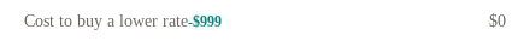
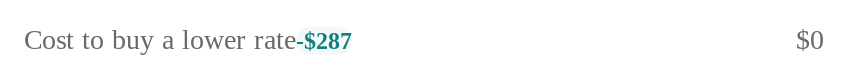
[24,13,222,31] Cost to buy a lower rate-$999 -> [24,26,352,56] Cost to buy a lower rate-$287

